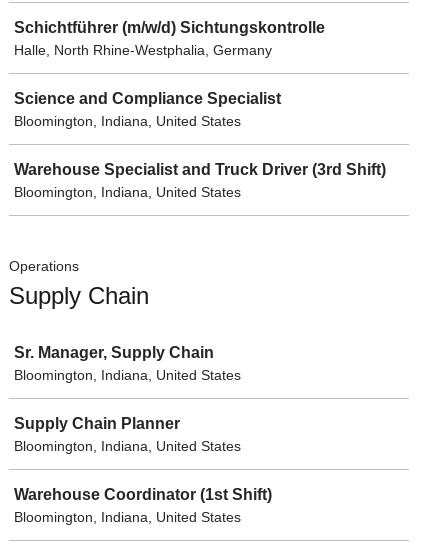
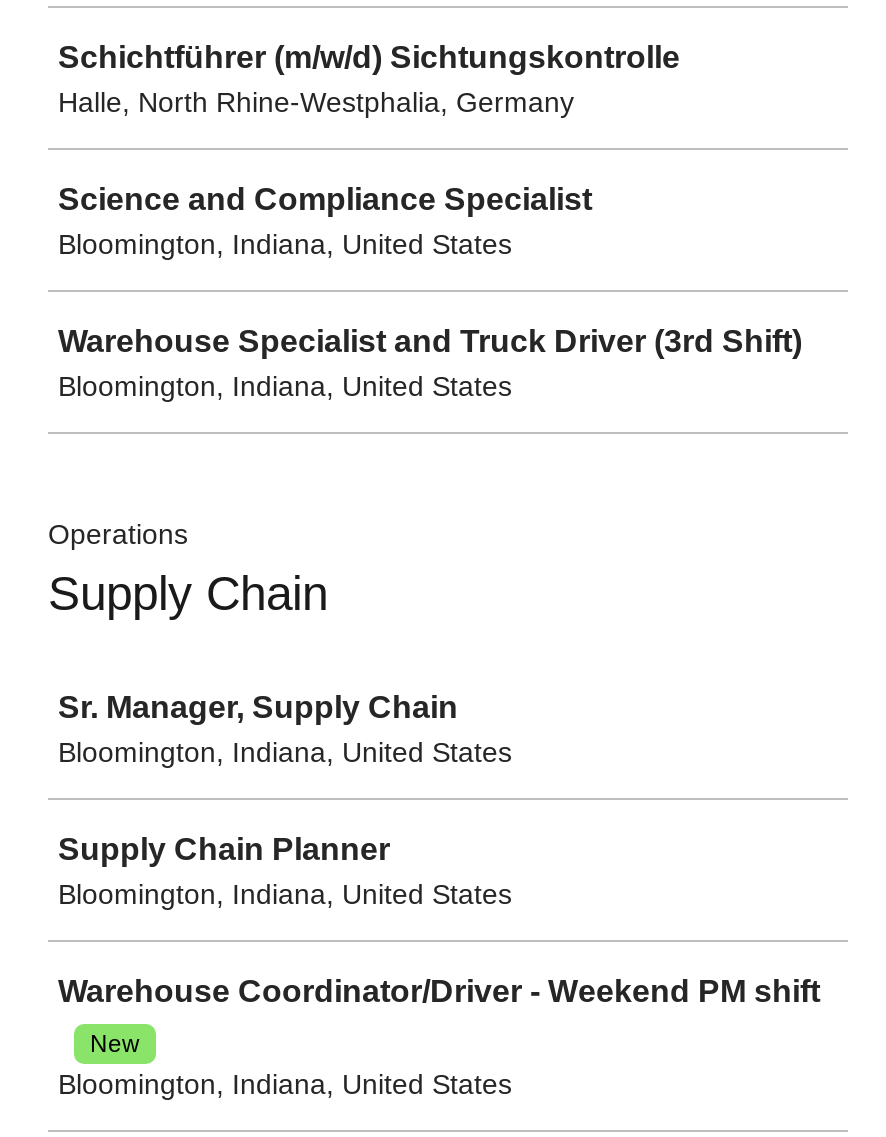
[14,486,272,503] Warehouse Coordinator (1st Shift) -> [58,974,820,1058] Warehouse Coordinator/Driver - Weekend PM shift | New

